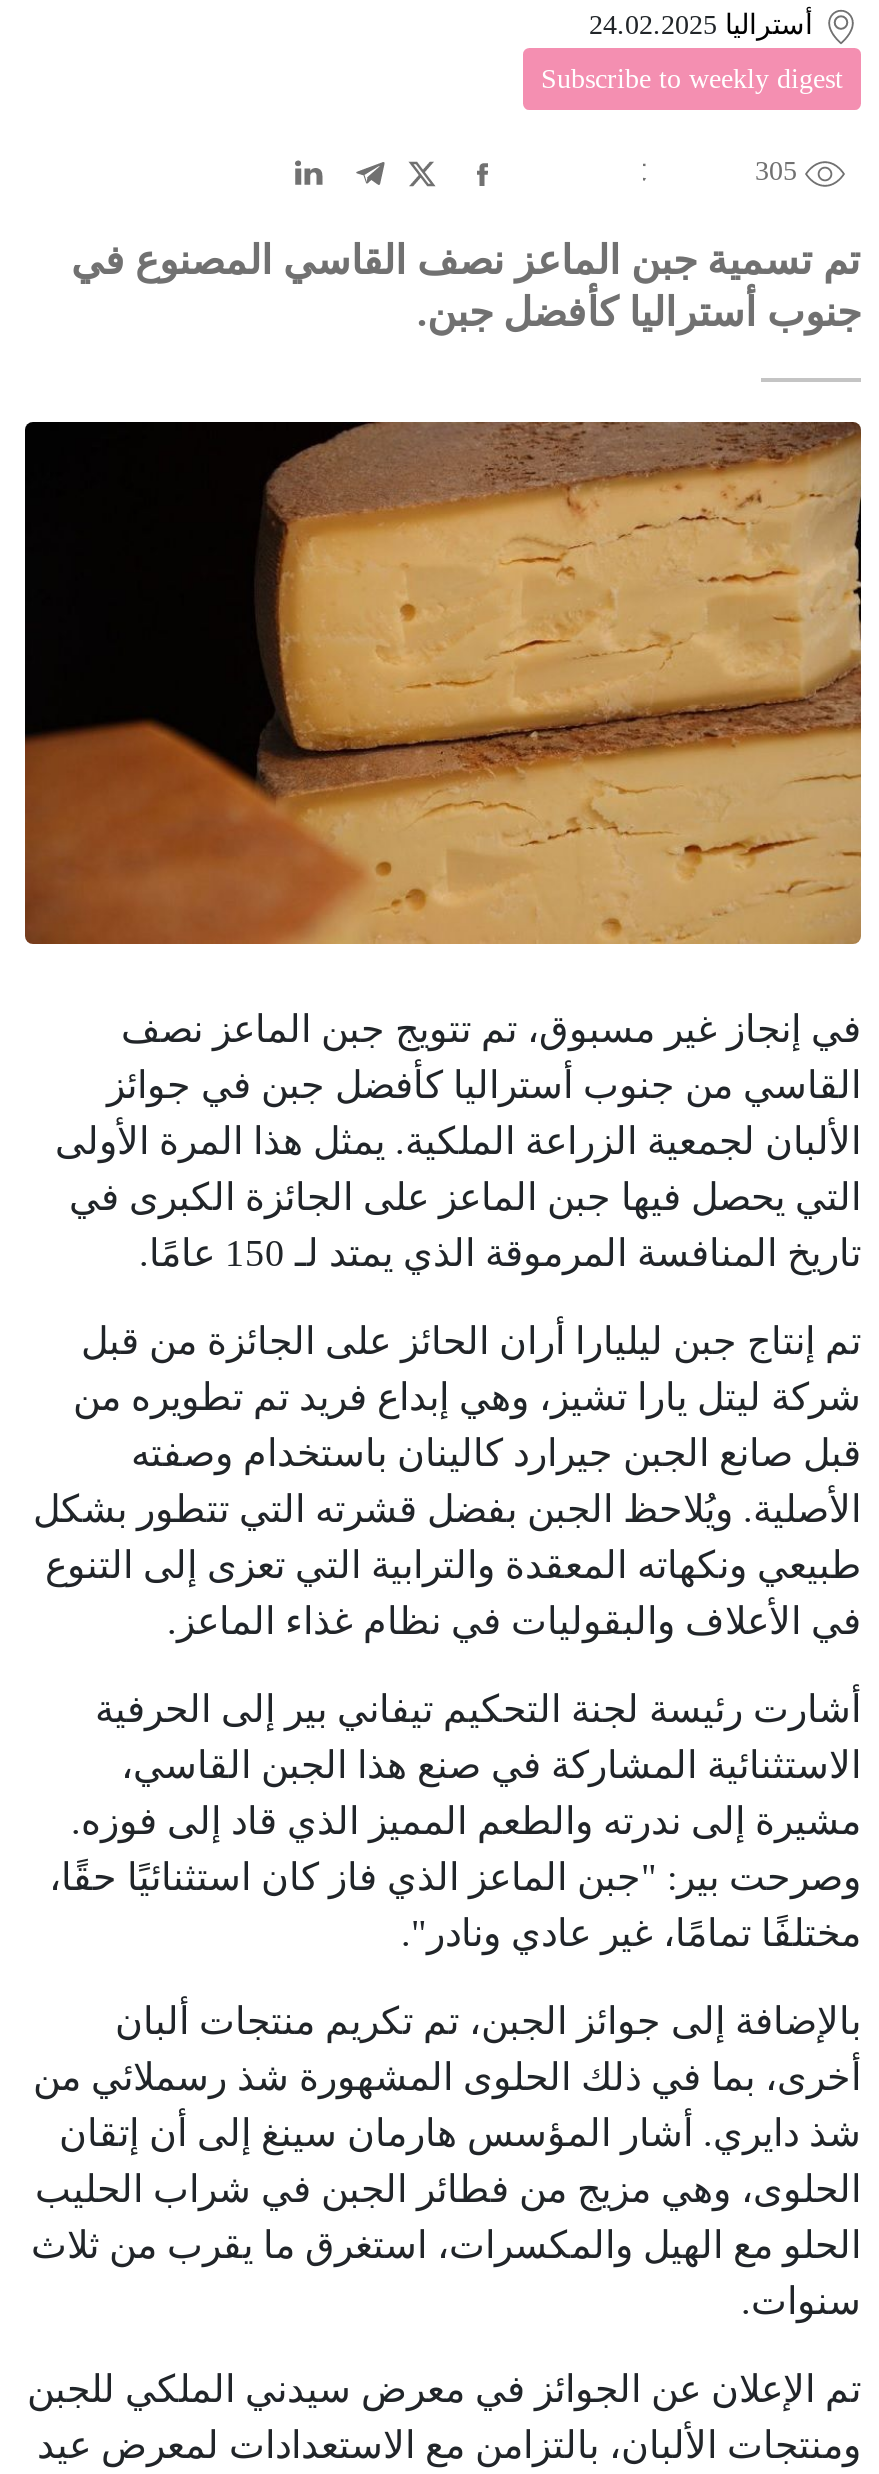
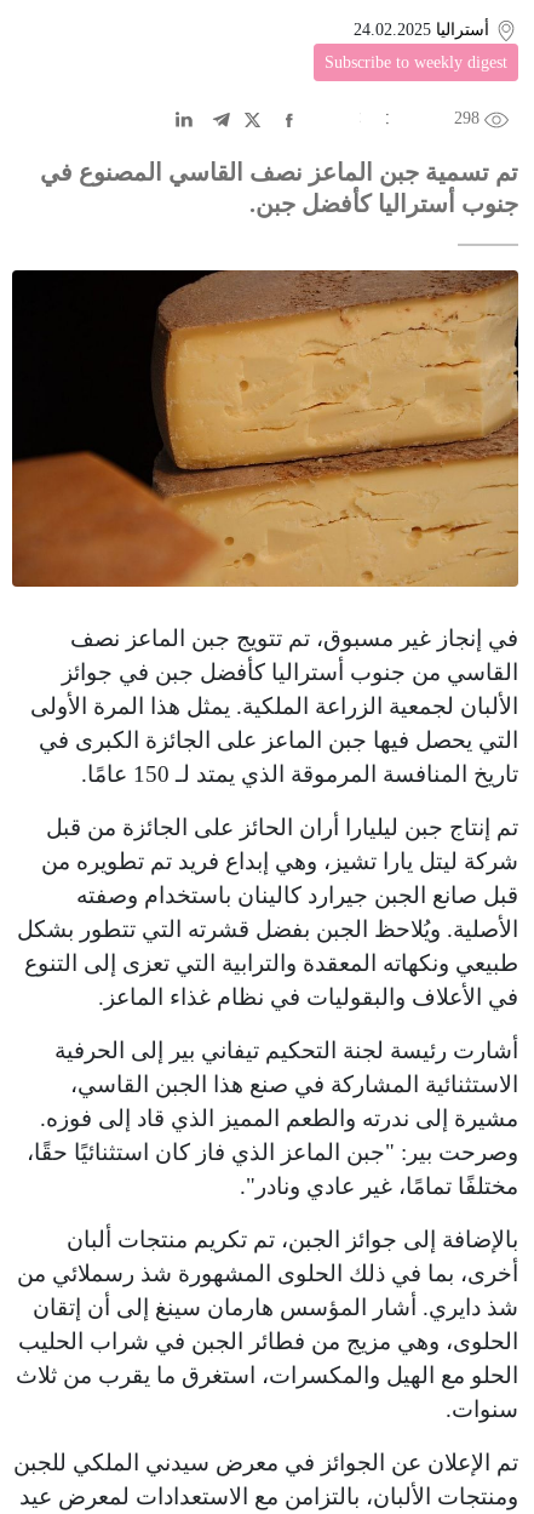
[755,156,797,186] 305 -> [454,109,480,127] 298

